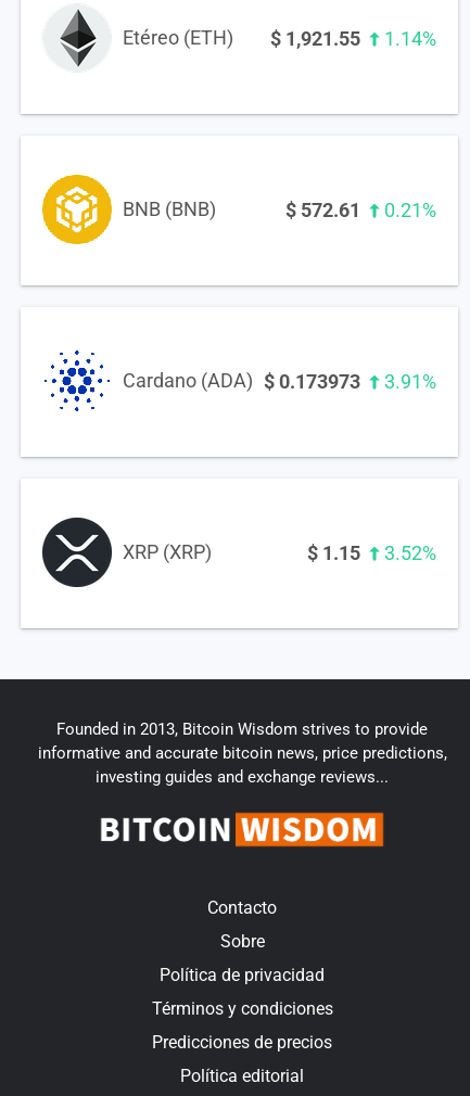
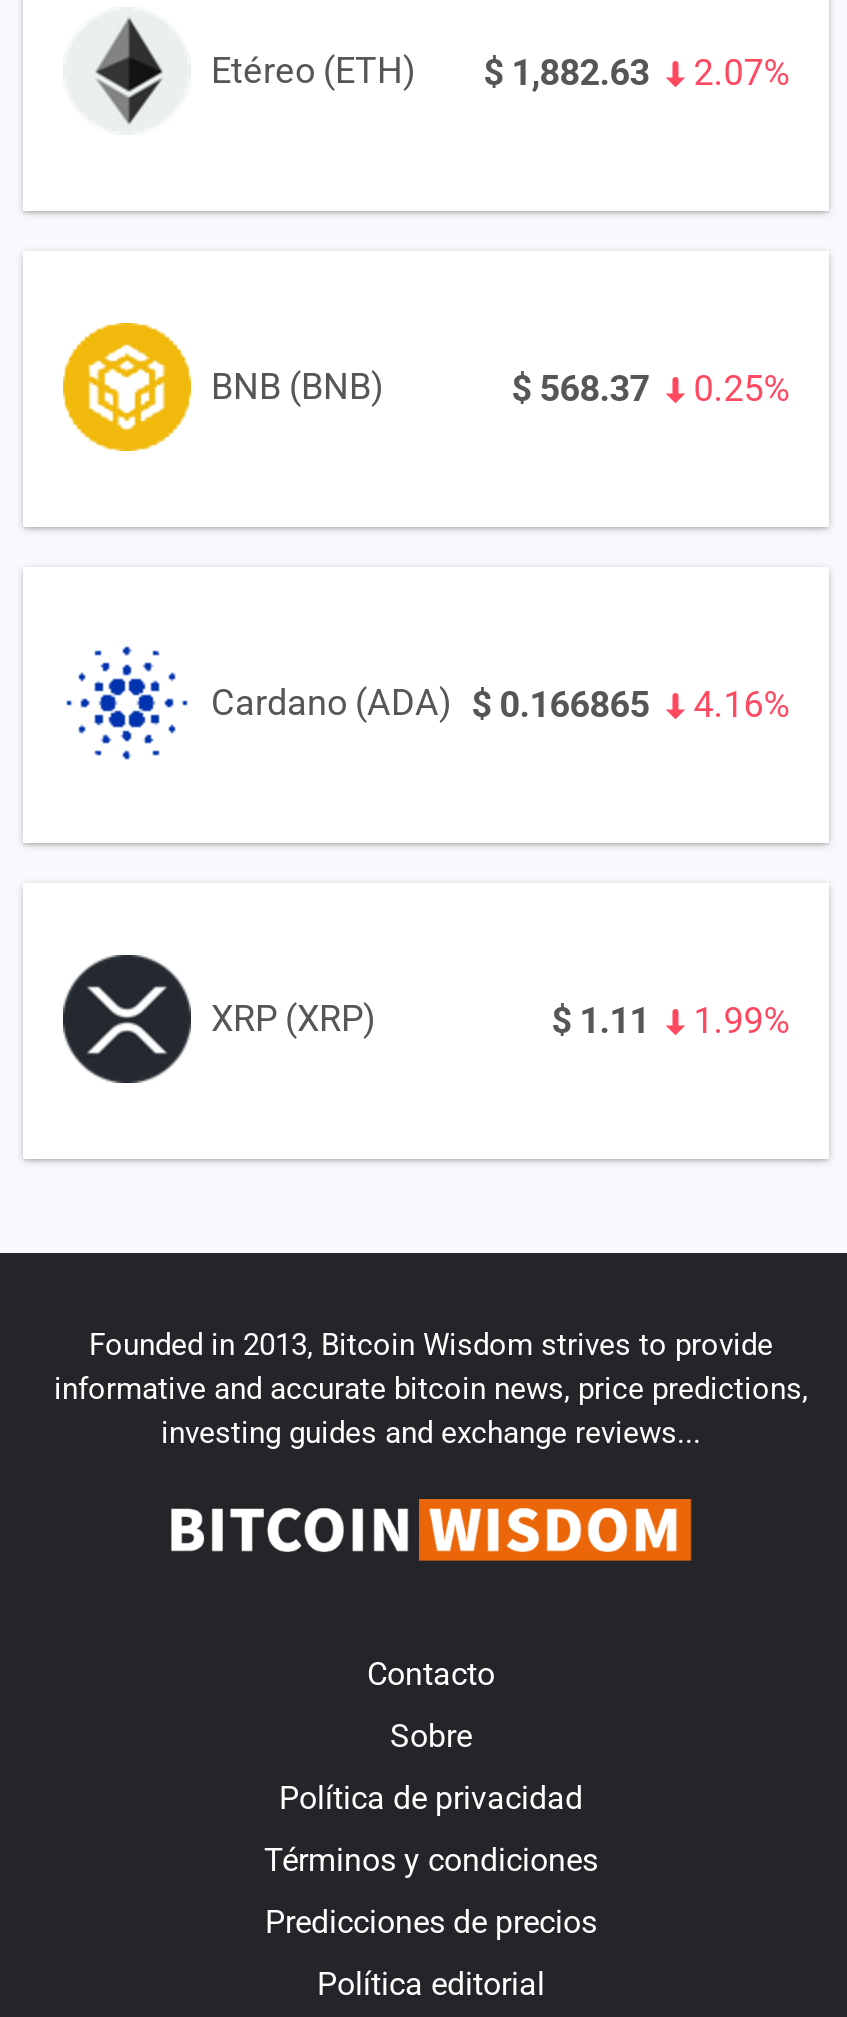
[270,28,361,50] $ 1,921.55 -> [483,52,649,94] $ 1,882.63
[384,28,437,50] 1.14% -> [693,52,789,94] 2.07%
[286,199,361,222] $ 572.61 -> [511,368,649,410] $ 568.37
[384,199,437,222] 0.21% -> [693,368,789,410] 0.25%
[123,369,361,393] Cardano (ADA) $ 0.173973 -> [211,681,649,726] Cardano (ADA) $ 0.166865
[384,370,437,393] 3.91% -> [693,684,789,726] 4.16%
[307,542,361,565] $ 1.15 -> [551,1000,649,1042] $ 1.11
[384,542,437,565] 3.52% -> [693,1000,789,1042] 1.99%

